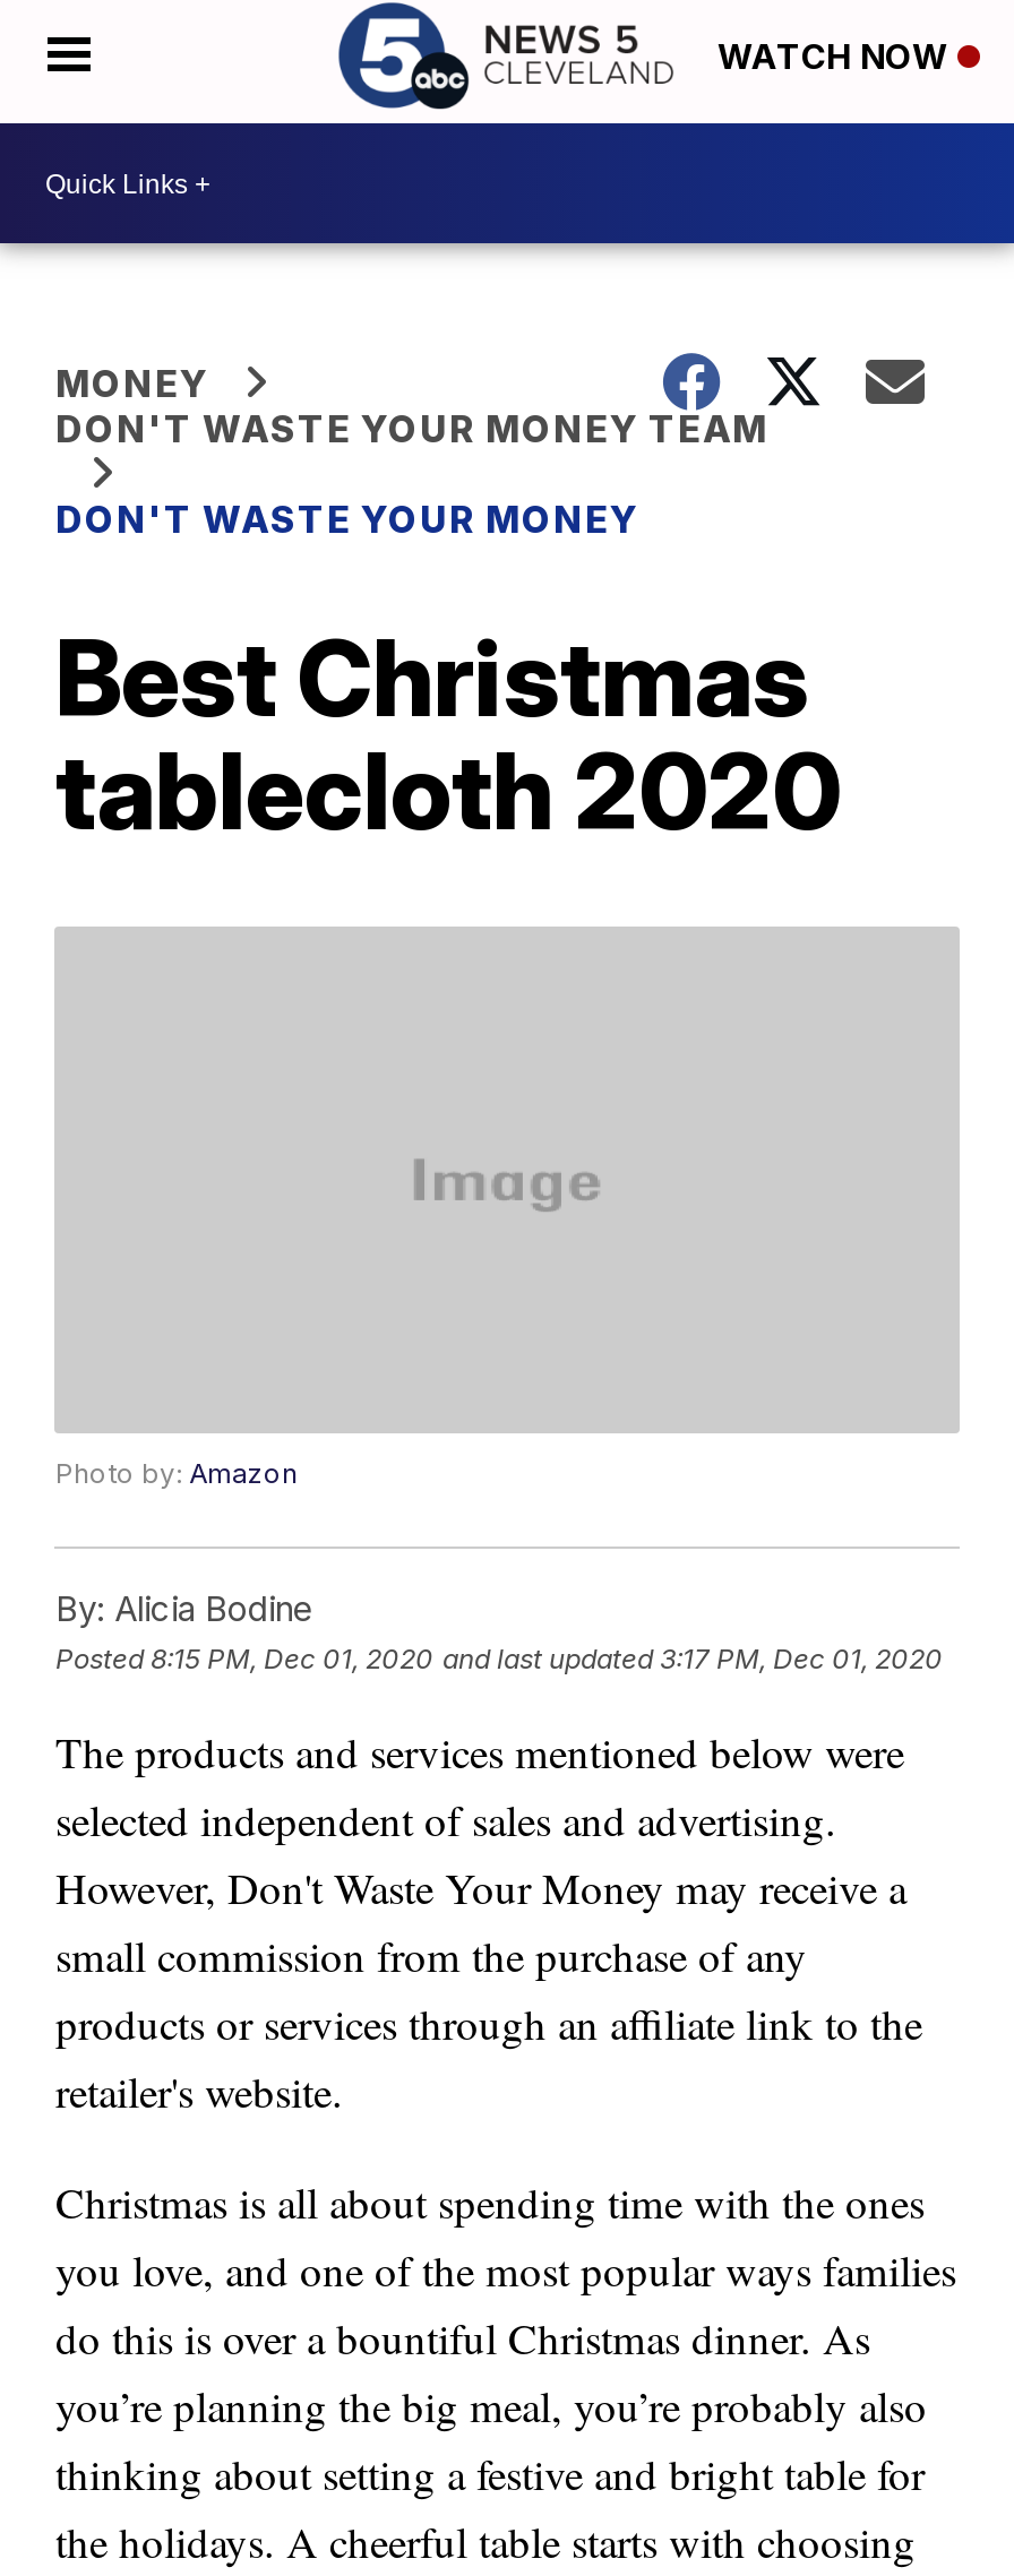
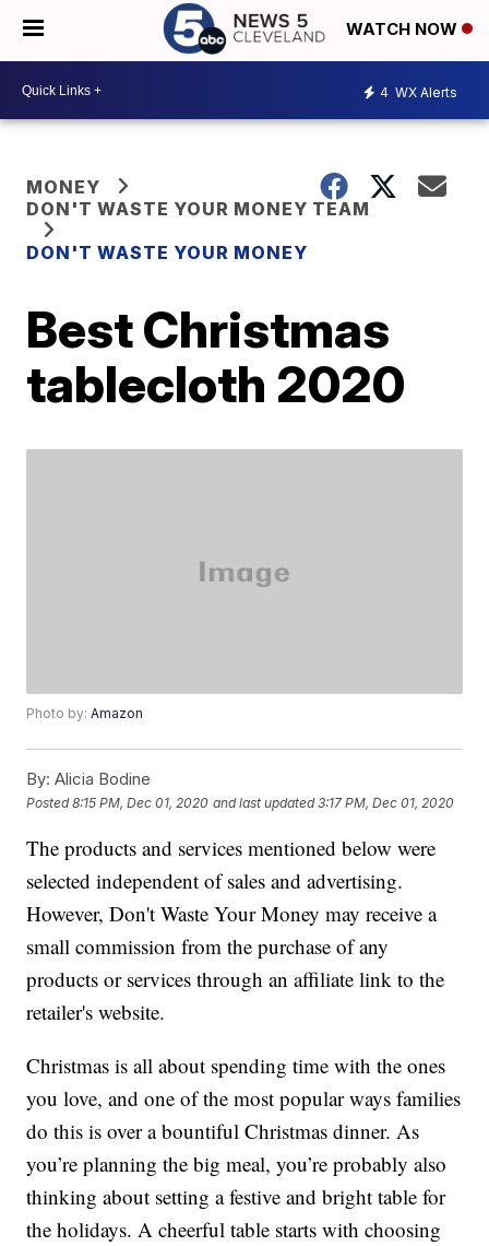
none -> [380,84,457,100] 4 WX Alerts

